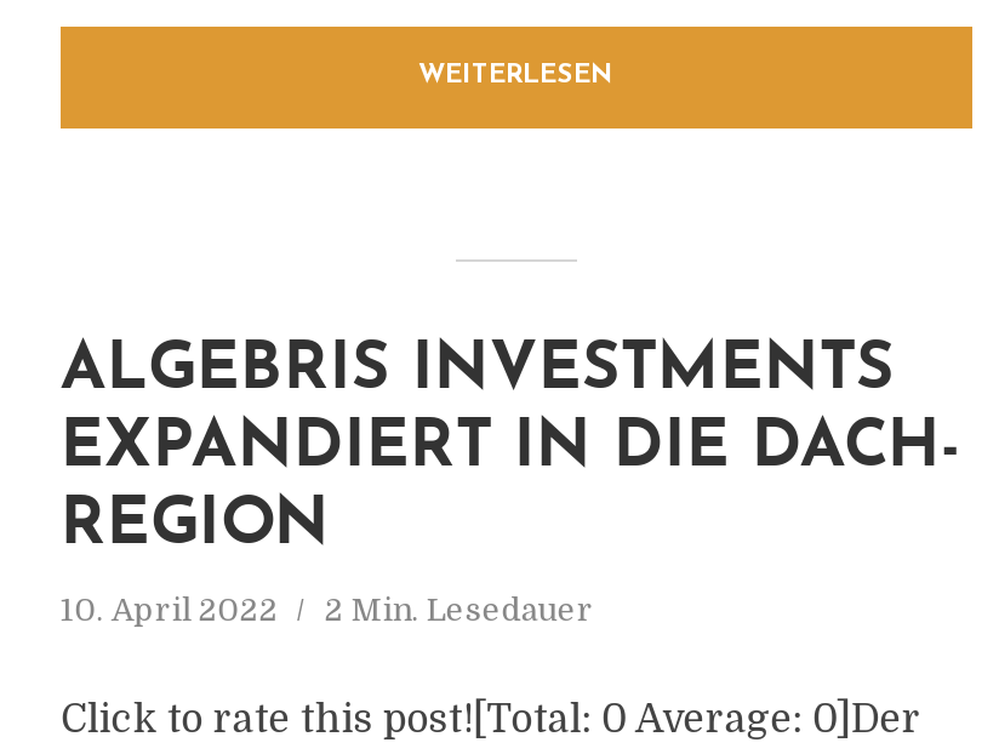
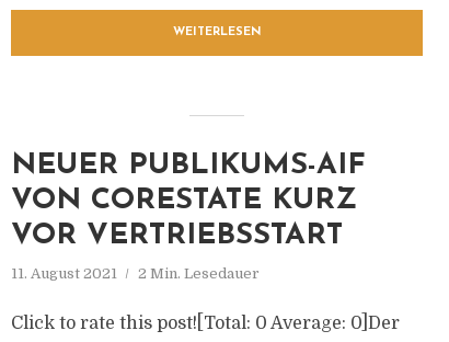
[60,339,960,560] ALGEBRIS INVESTMENTS | EXPANDIERT IN DIE DACH- | REGION -> [11,151,366,251] NEUER PUBLIKUMS-AIF | VON CORESTATE KURZ | VOR VERTRIEBSSTART
[60,592,594,628] 10. April 2022 2 Min. Lesedauer -> [11,265,259,282] 11. August 2021 2 Min. Lesedauer

